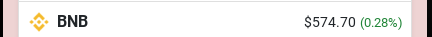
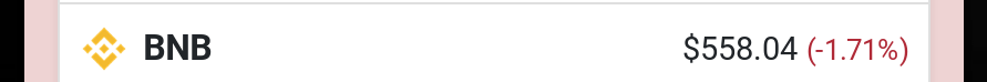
[304,14,403,31] $574.70 (0.28%) -> [682,31,911,68] $558.04 (-1.71%)

